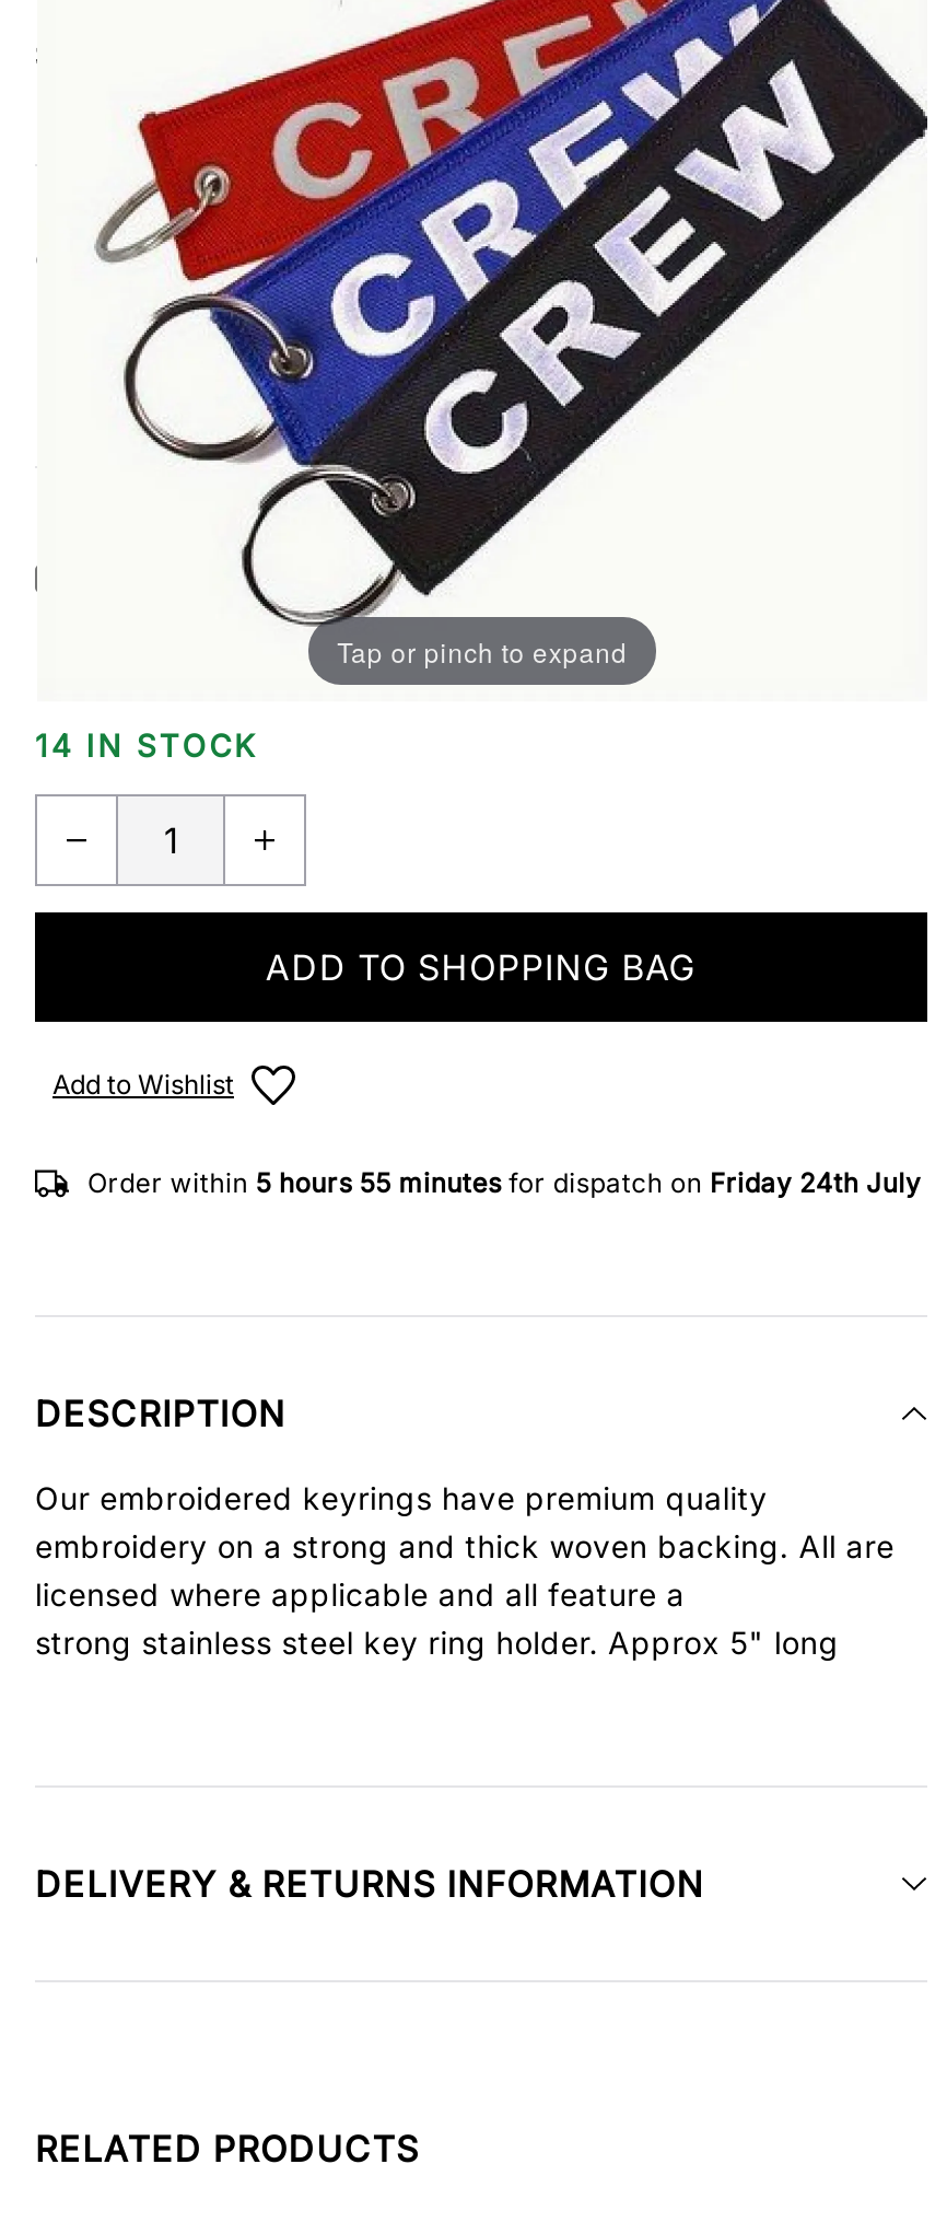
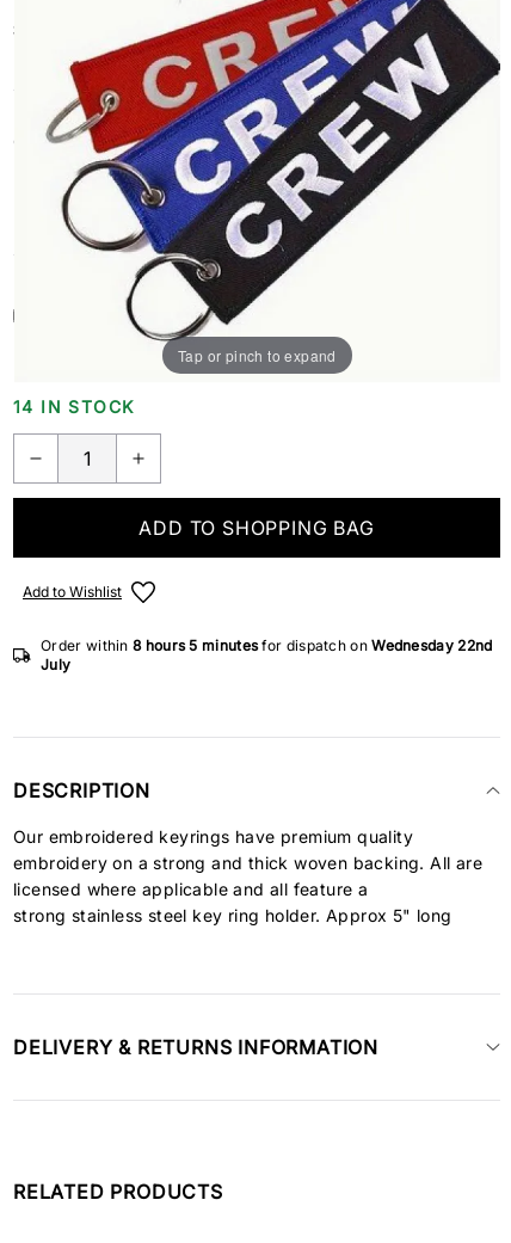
[87,1166,921,1199] Order within 5 hours 55 minutes for dispatch on Friday 24th July -> [41,636,492,673] Order within 8 hours 5 minutes for dispatch on Wednesday 22nd | July

